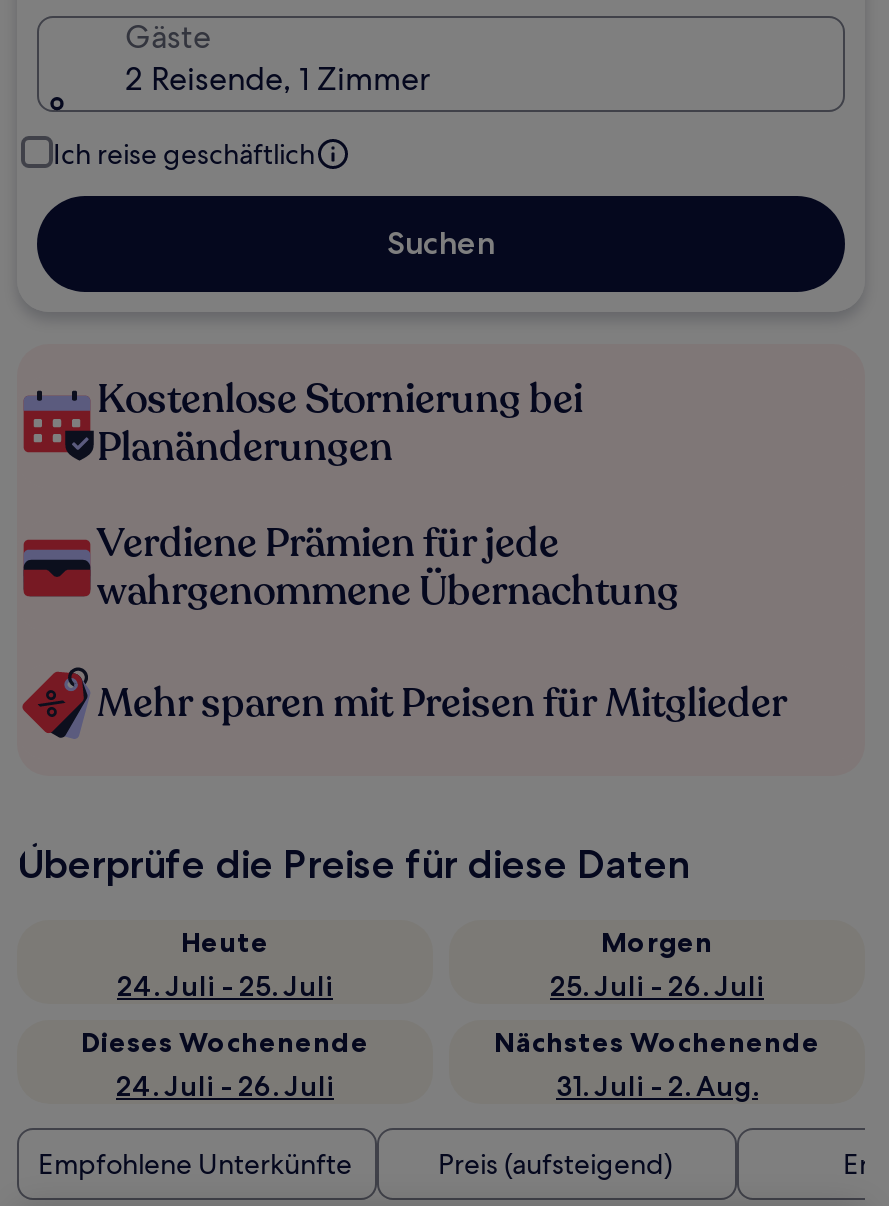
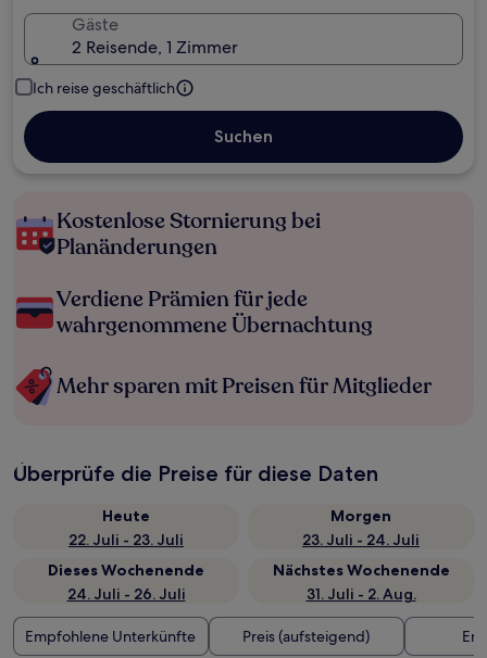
[117,968,333,1004] 24. Juli - 25. Juli -> [68,530,184,549] 22. Juli - 23. Juli
[550,968,764,1004] 25. Juli - 26. Juli -> [302,530,420,549] 23. Juli - 24. Juli

